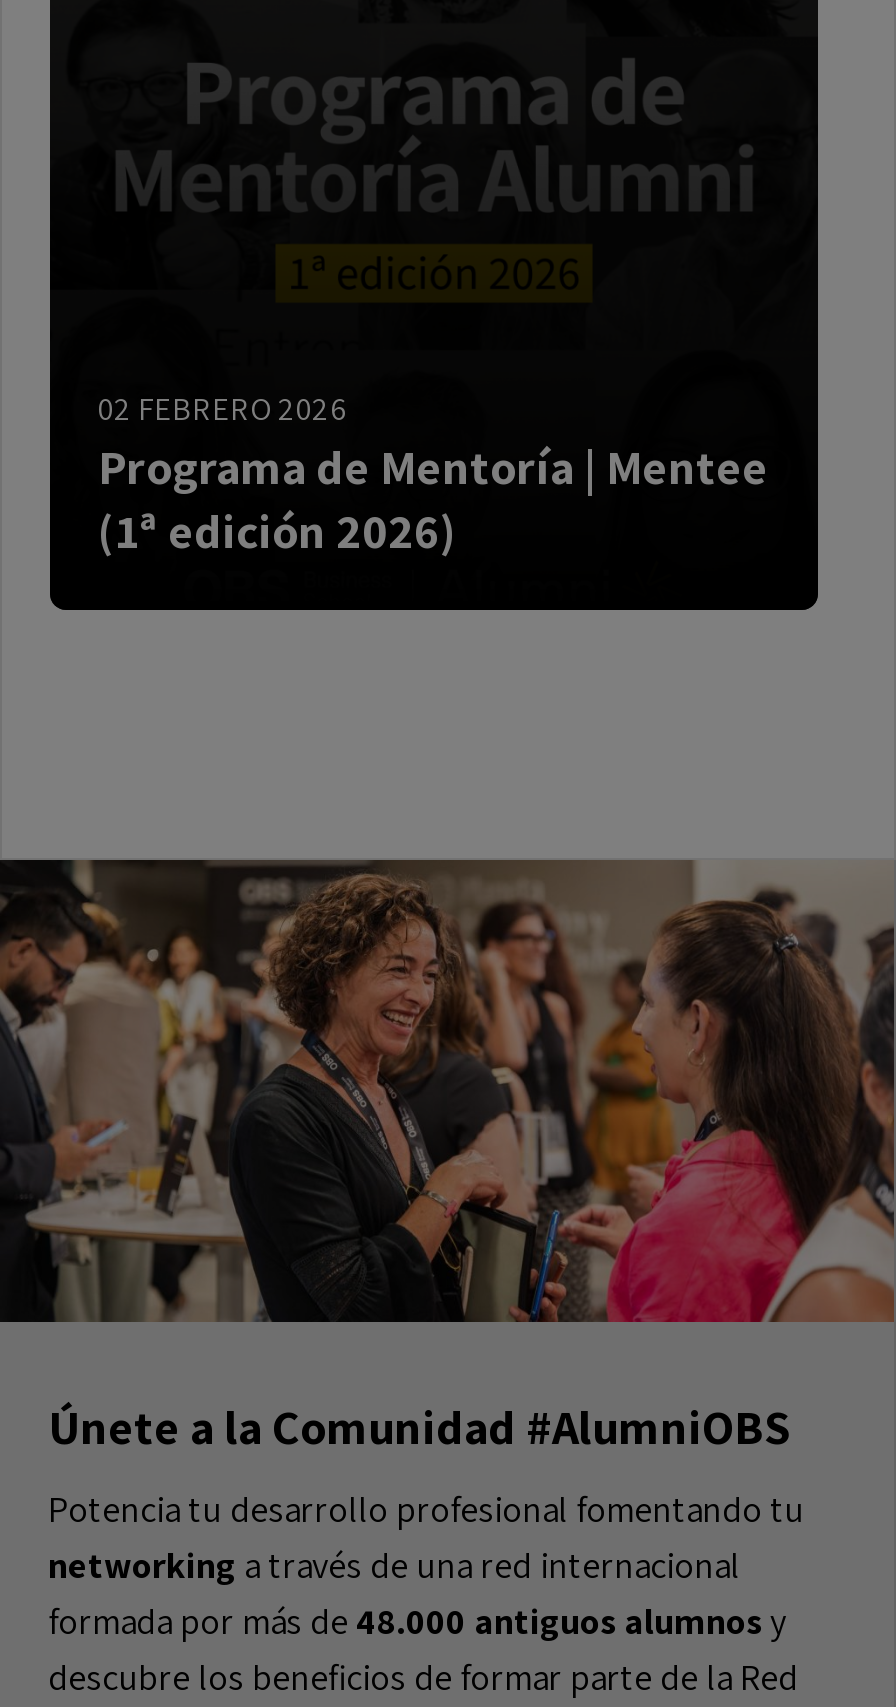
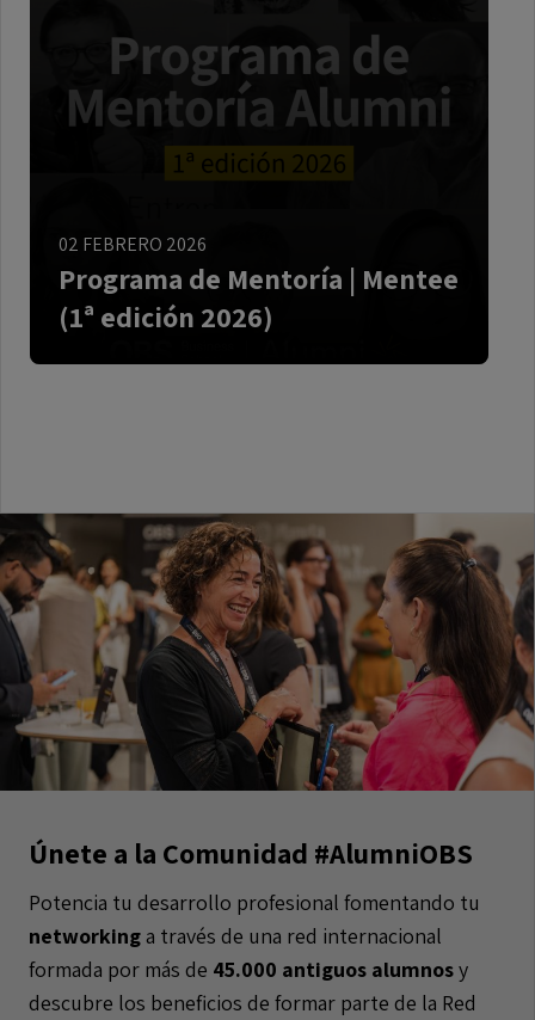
[48,1599,786,1645] formada por más de 48.000 antiguos alumnos y -> [29,955,468,982] formada por más de 45.000 antiguos alumnos y

